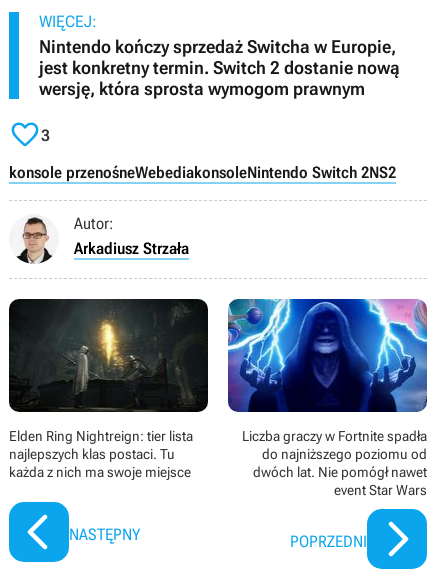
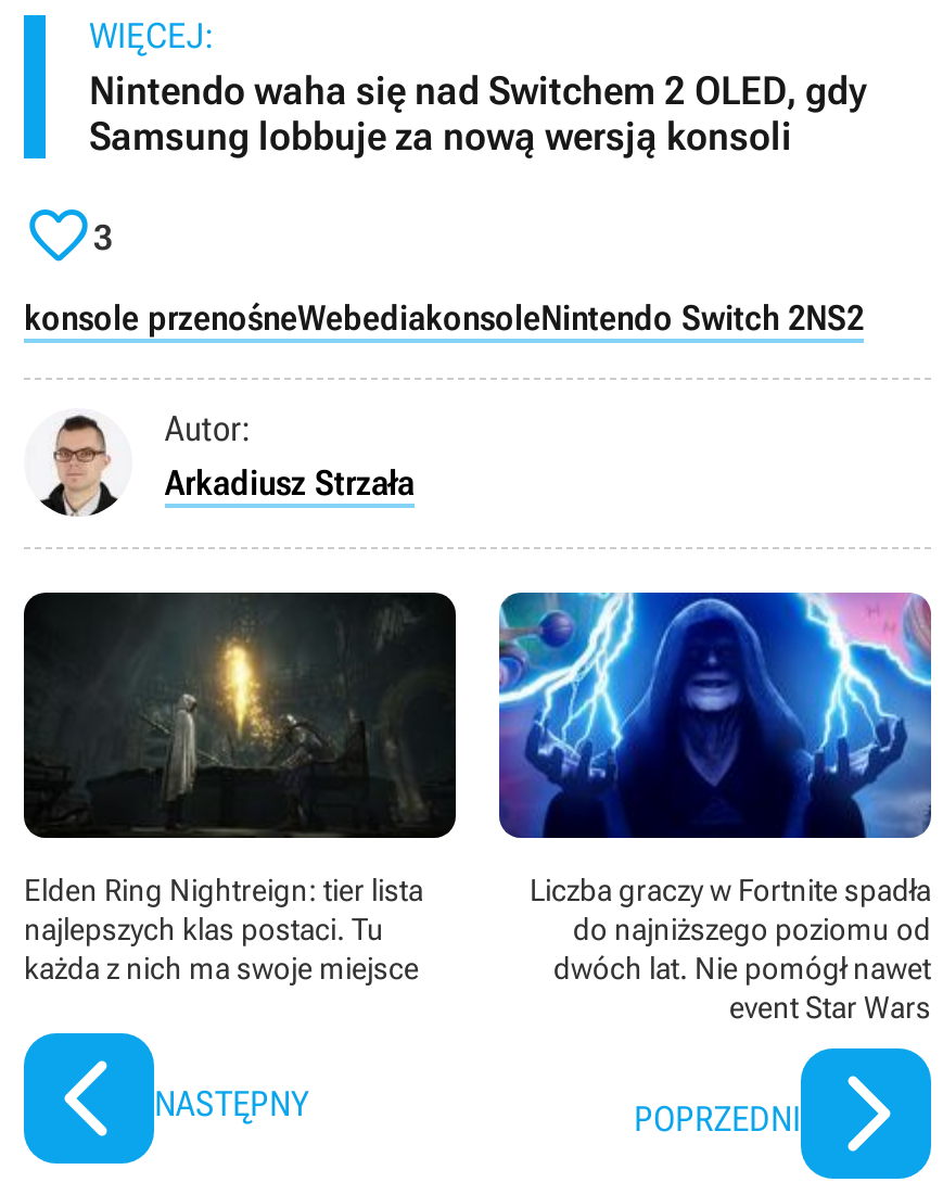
[39,36,400,99] Nintendo kończy sprzedaż Switcha w Europie, | jest konkretny termin. Switch 2 dostanie nową | wersję, która sprosta wymogom prawnym -> [89,68,866,159] Nintendo waha się nad Switchem 2 OLED, gdy | Samsung lobbuje za nową wersją konsoli

